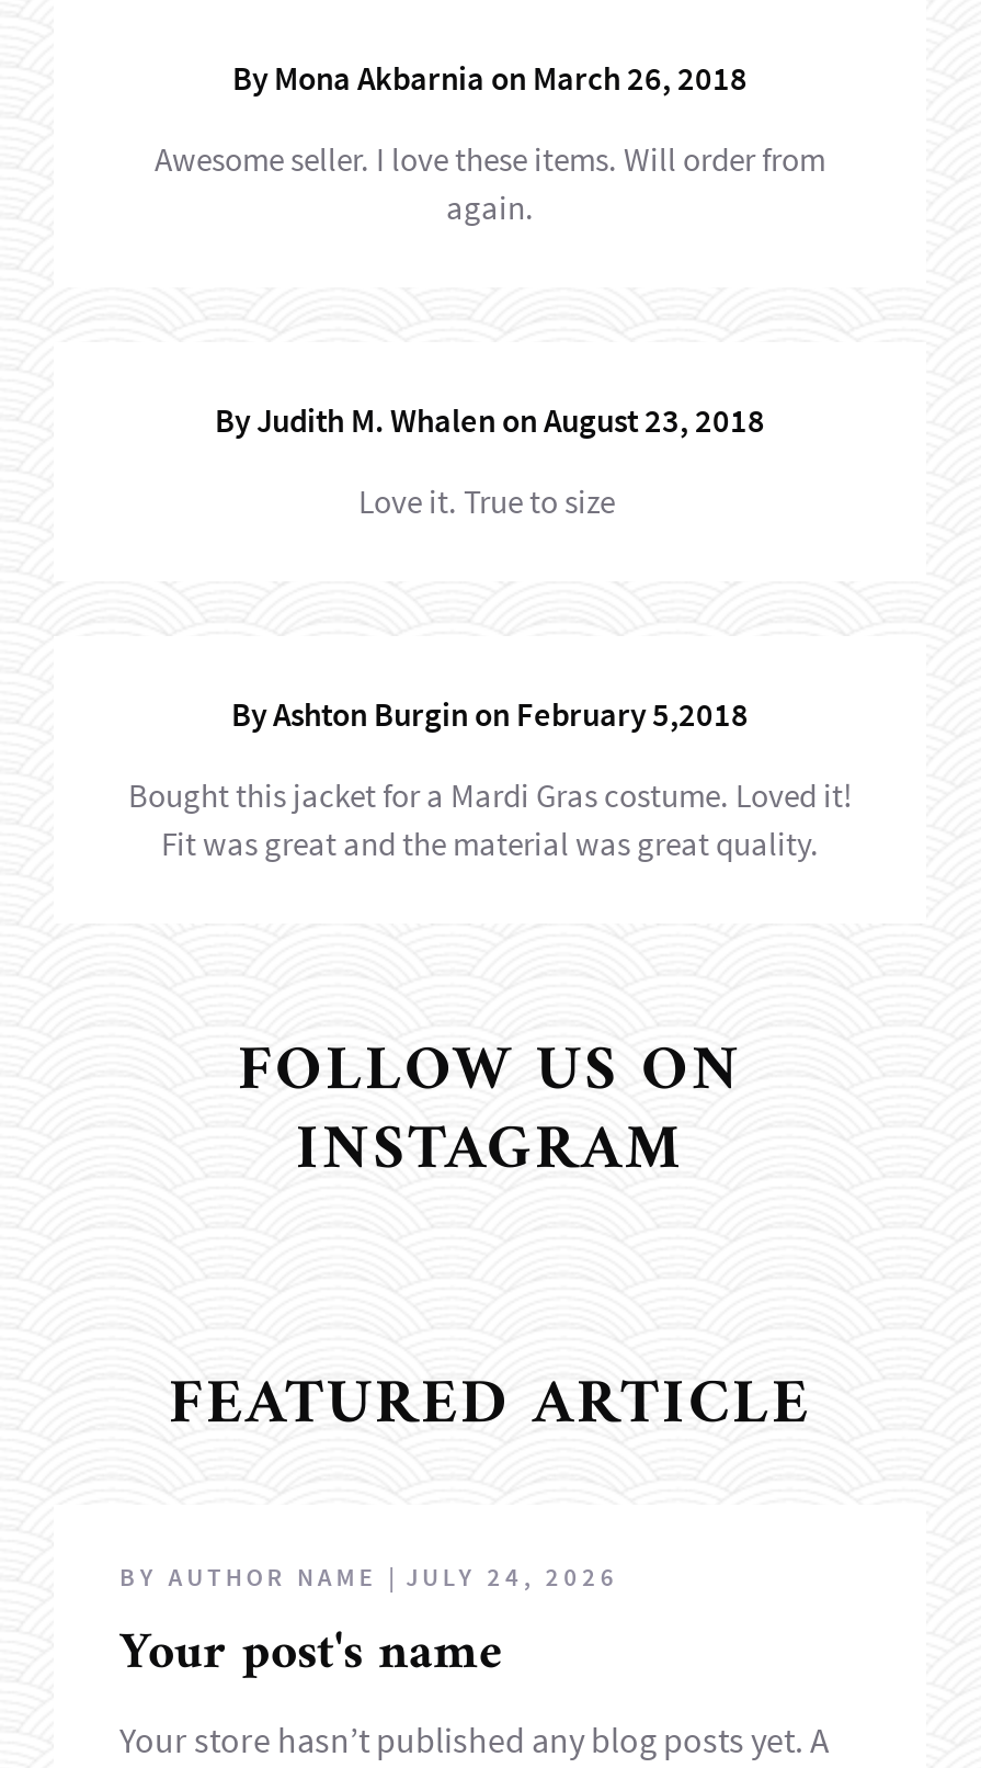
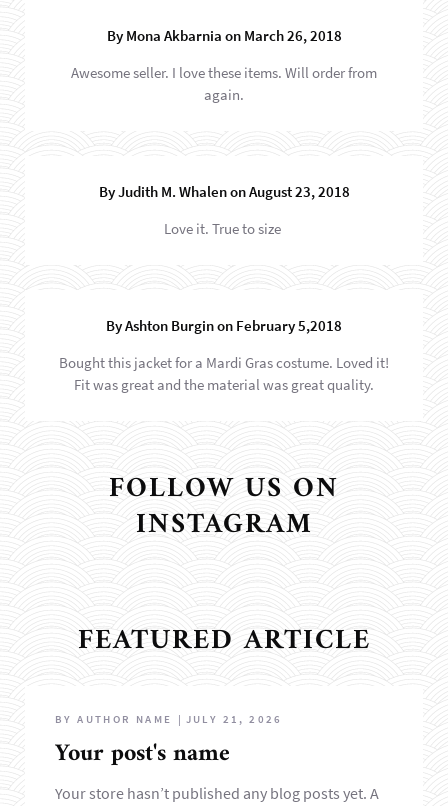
[119,1562,619,1593] BY AUTHOR NAME JULY 24, 2026 -> [55,712,283,726] BY AUTHOR NAME JULY 21, 2026

